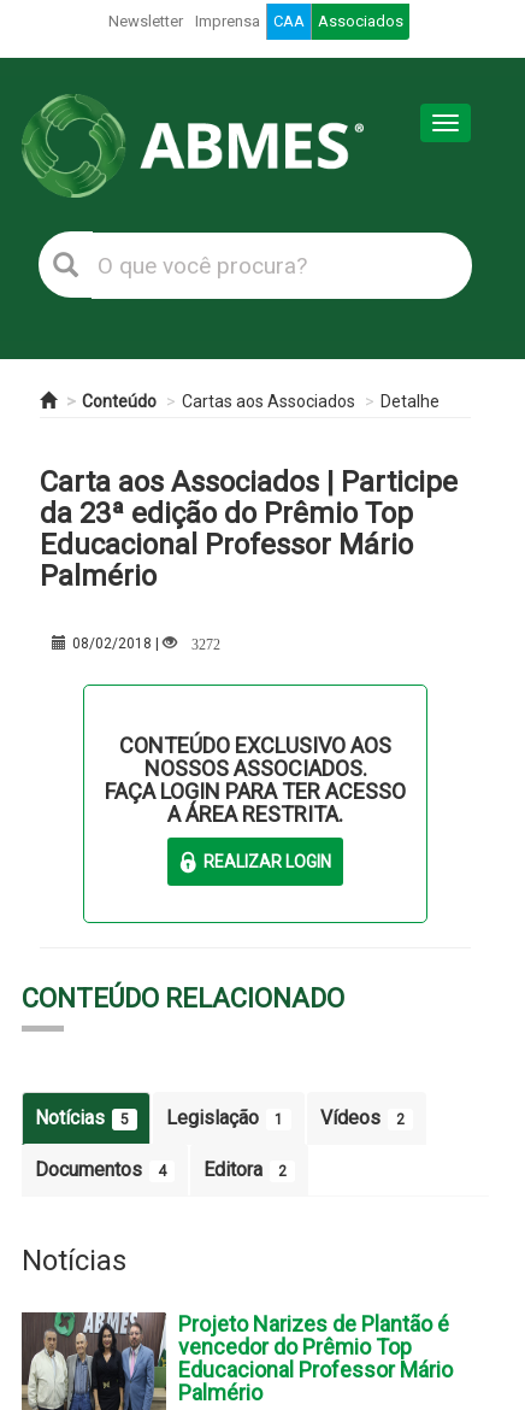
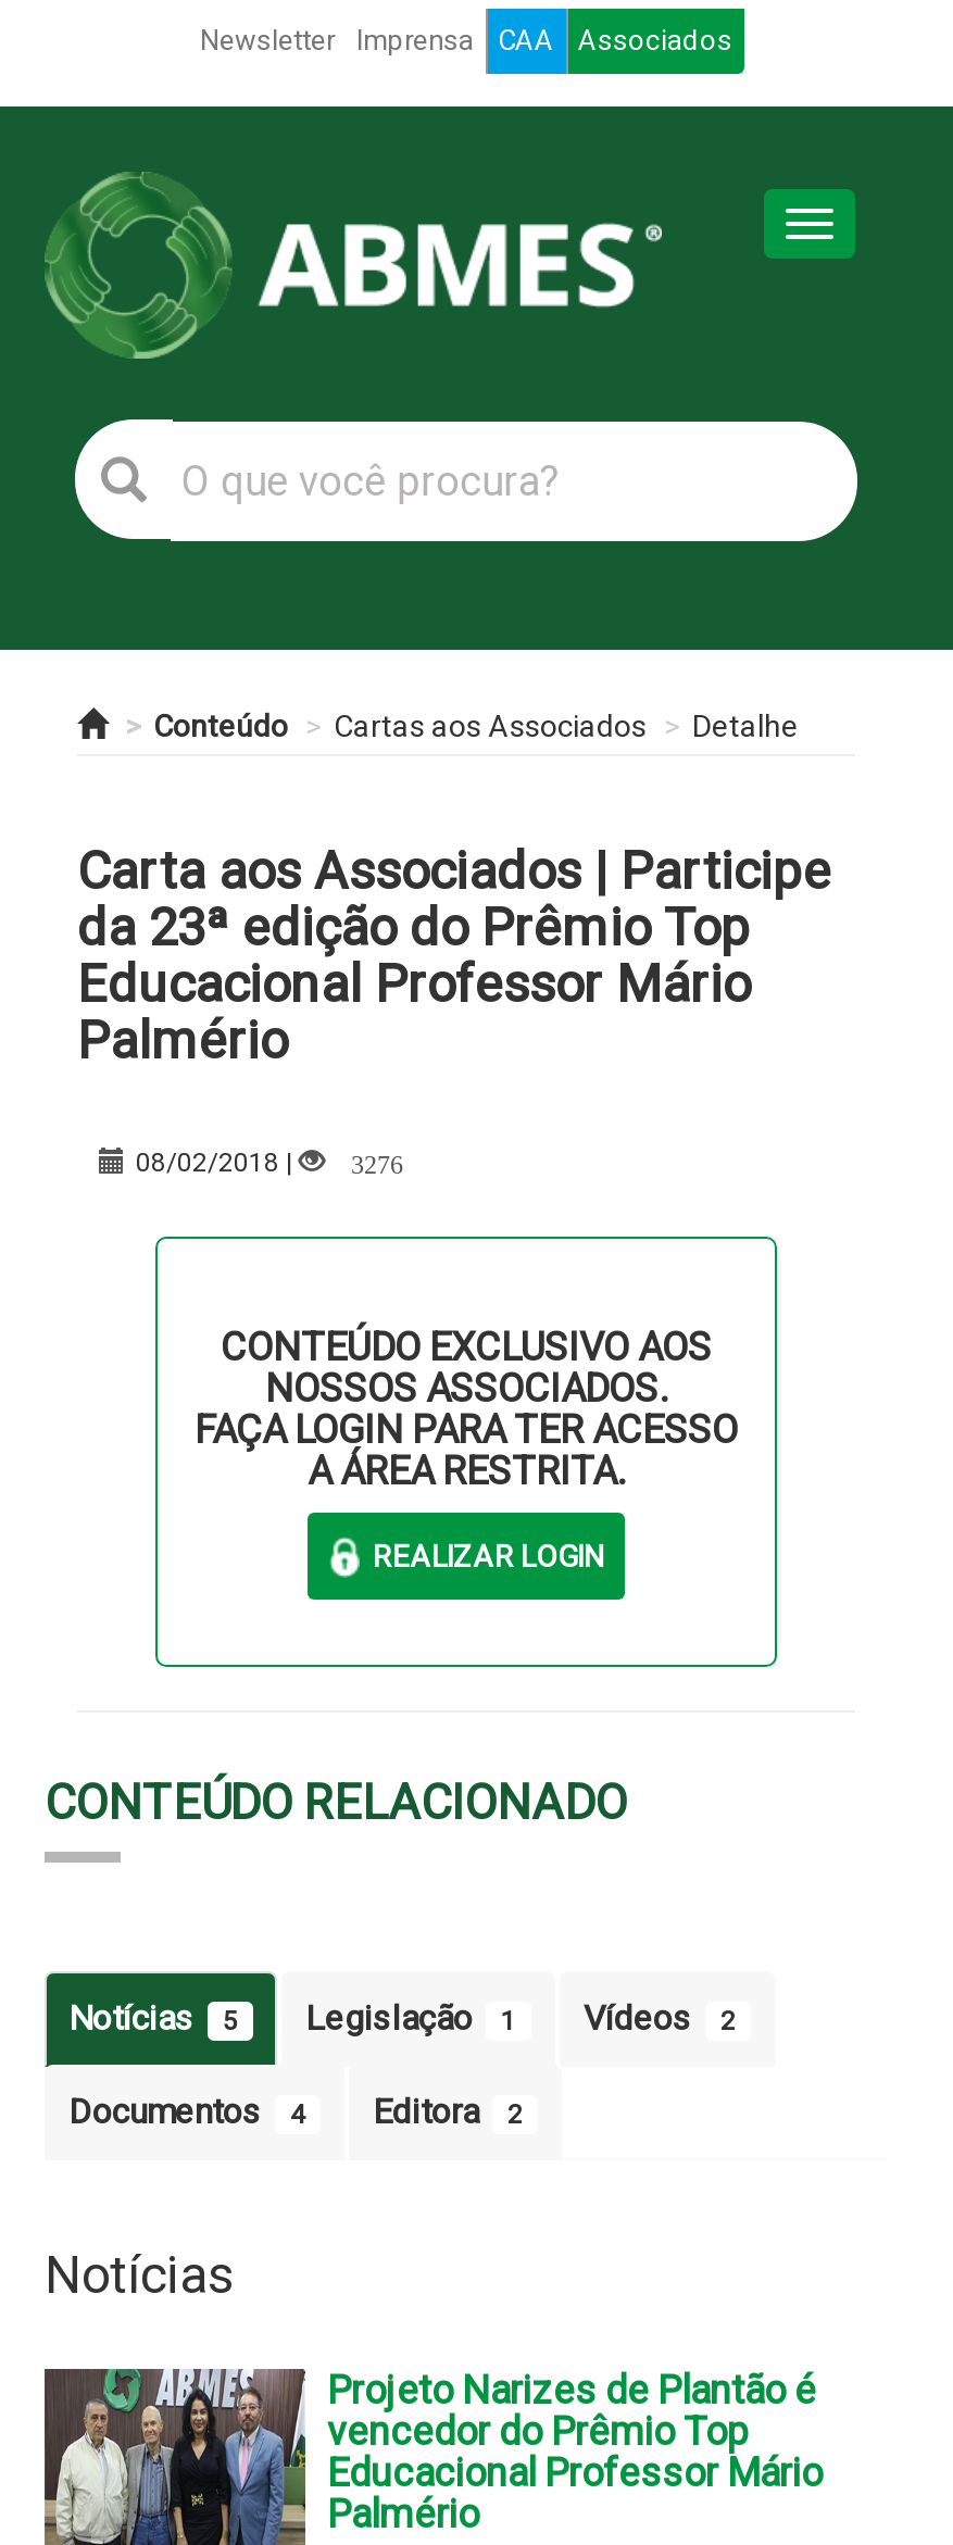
[177,634,220,650] 3272 -> [325,1145,403,1175] 3276

